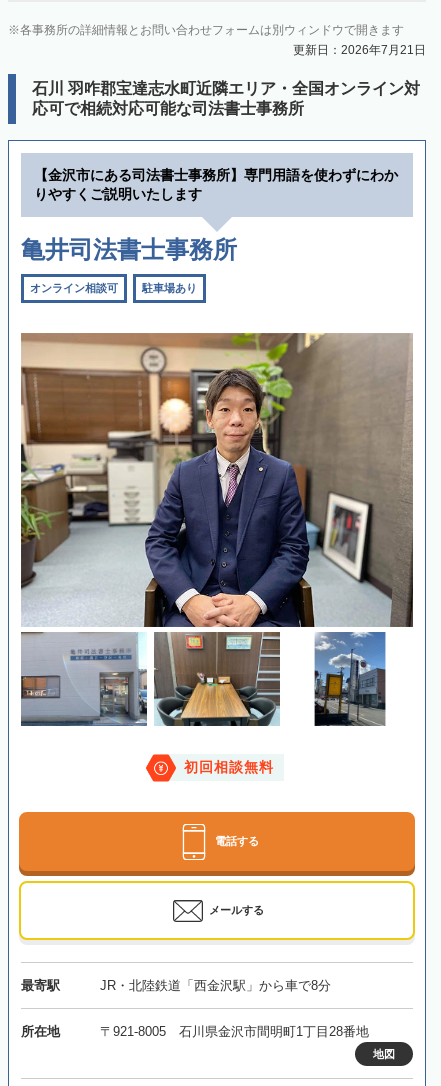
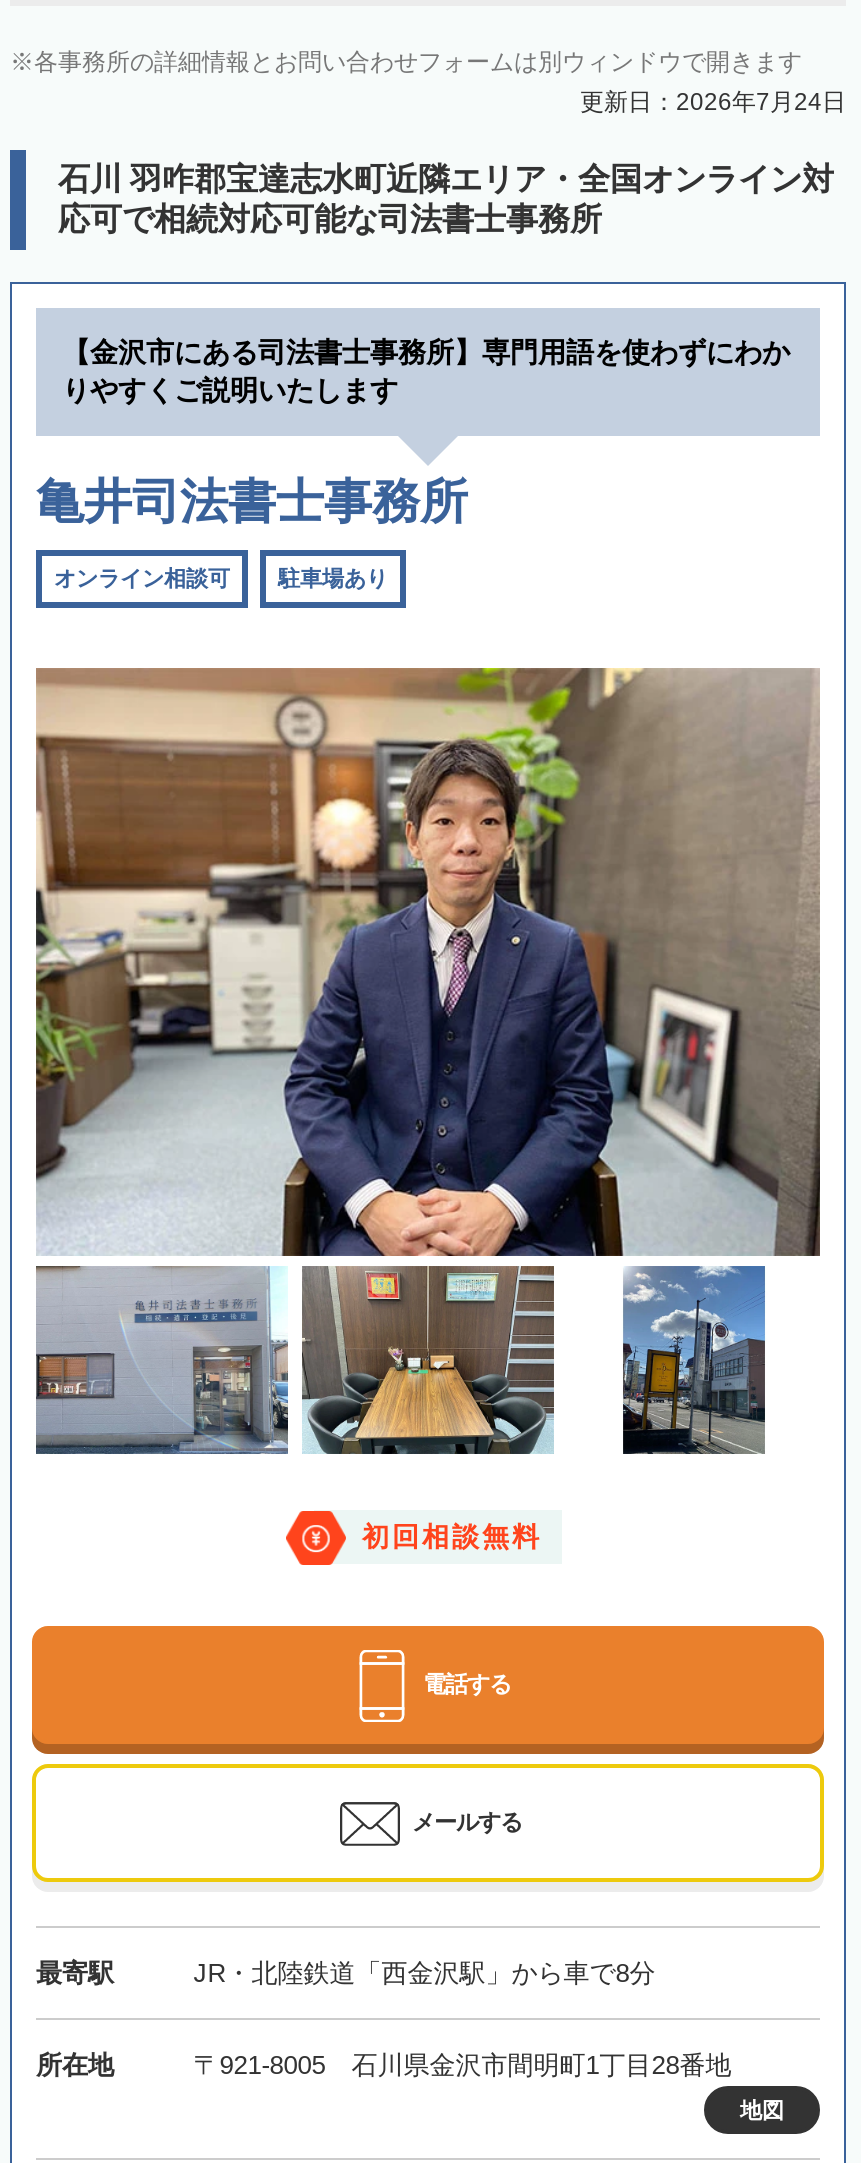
[293,43,426,57] 更新日：2026年7月21日 -> [580,88,846,116] 更新日：2026年7月24日

